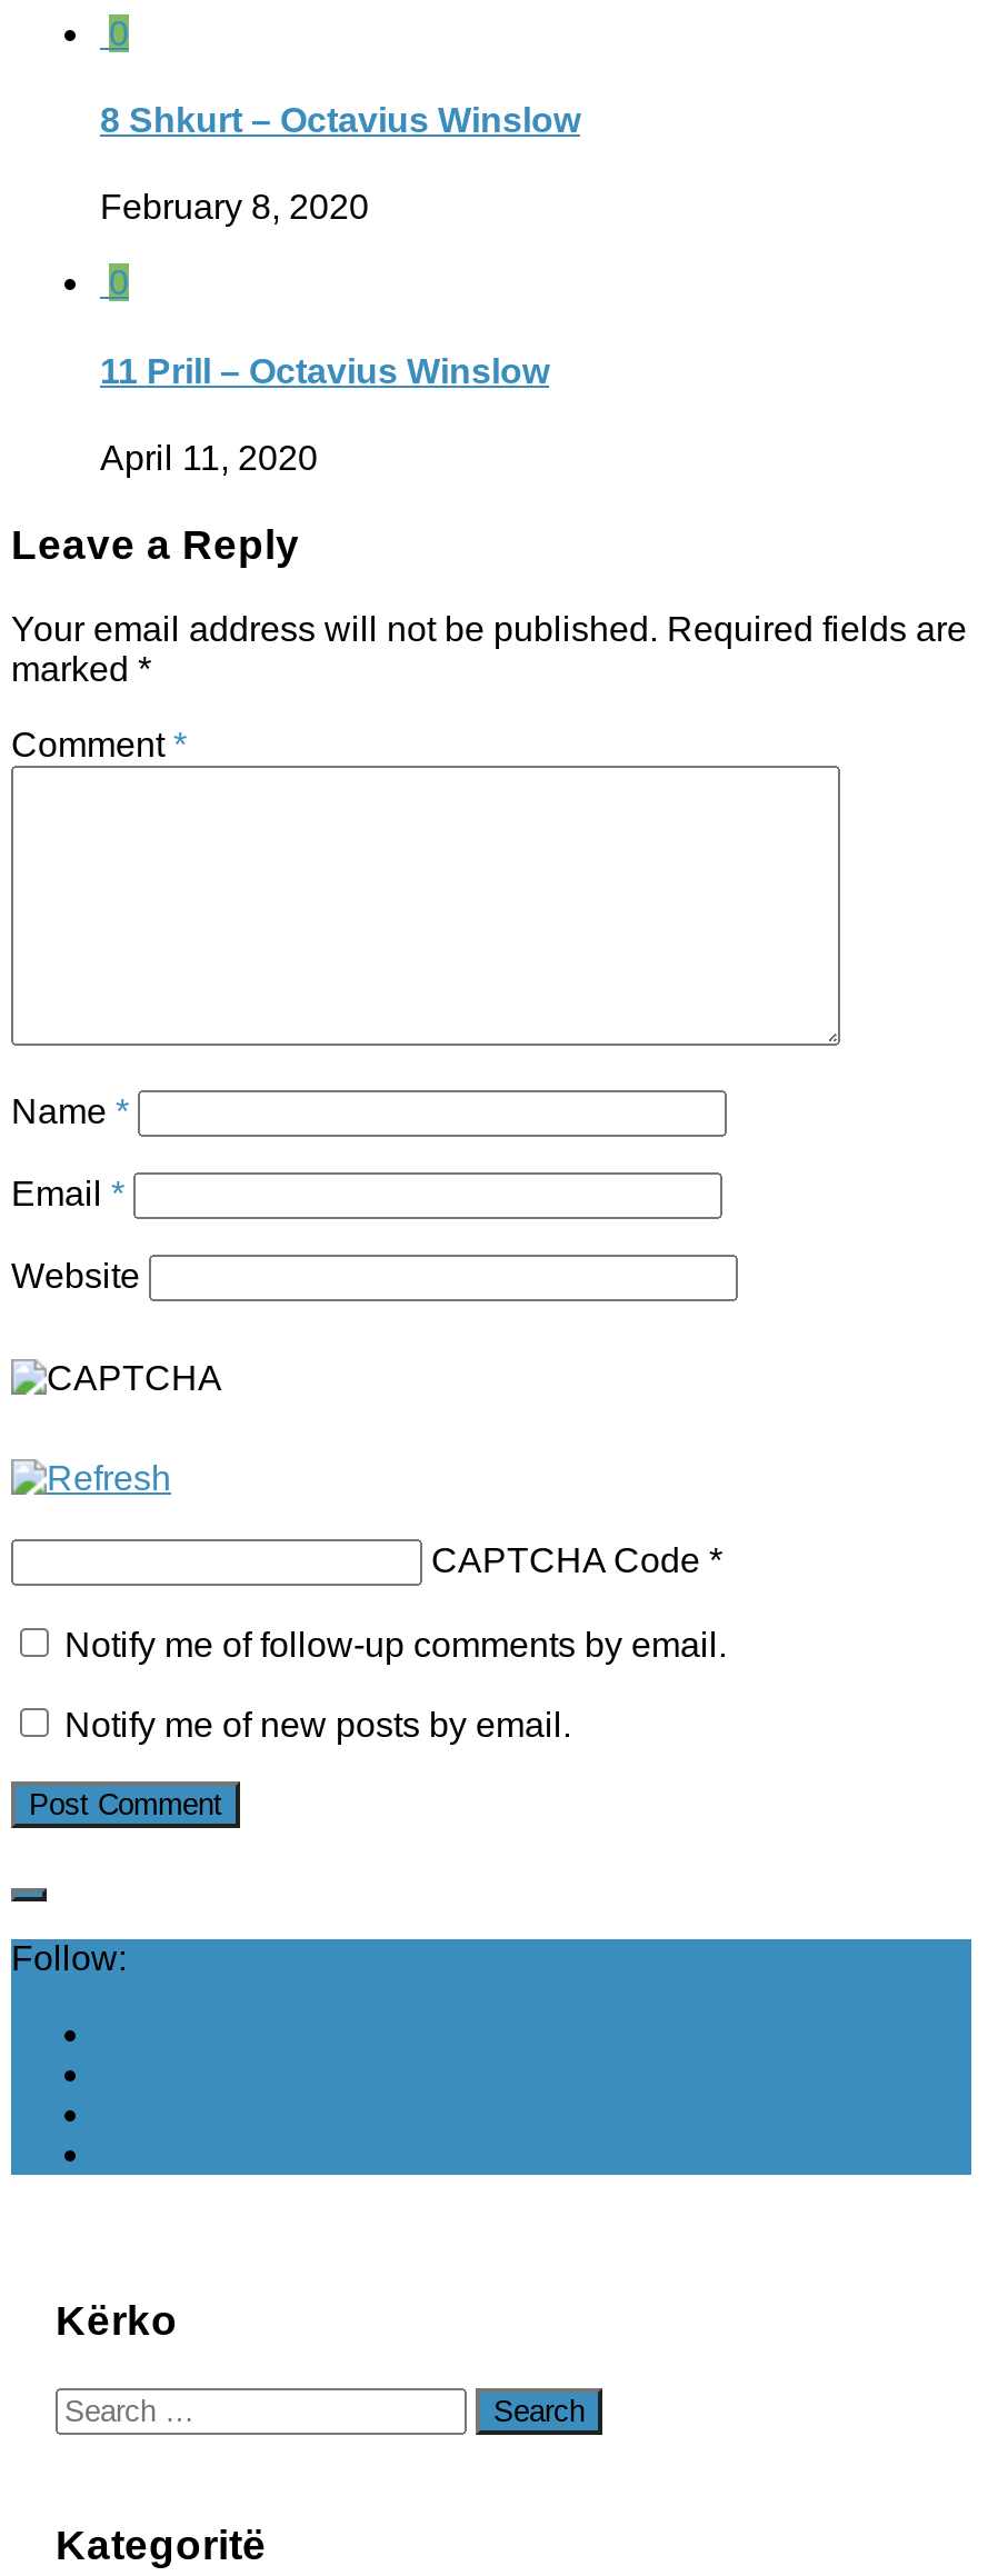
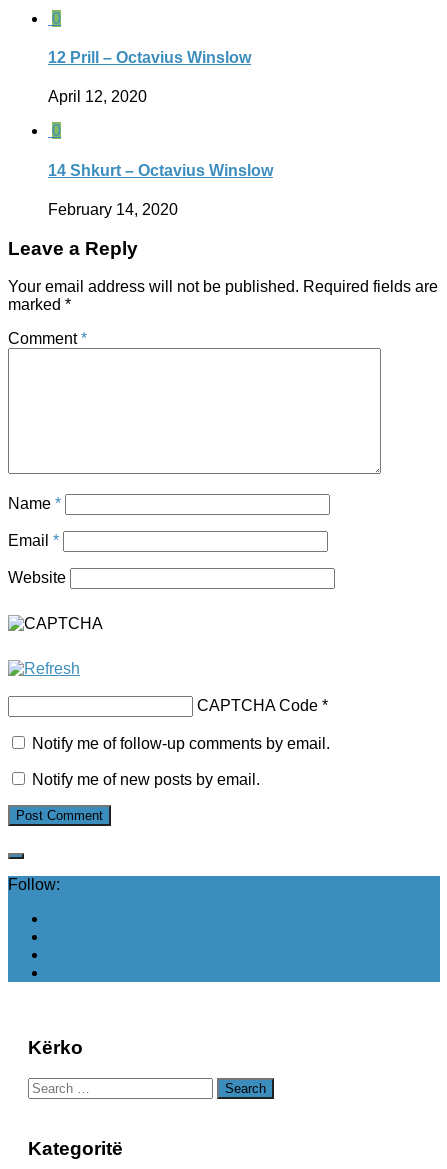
[100,101,580,139] 8 Shkurt – Octavius Winslow -> [48,49,251,66] 12 Prill – Octavius Winslow
[100,189,369,226] February 8, 2020 -> [48,88,147,105] April 12, 2020
[100,352,549,389] 11 Prill – Octavius Winslow -> [48,162,273,179] 14 Shkurt – Octavius Winslow
[100,439,318,477] April 11, 2020 -> [48,201,178,218] February 14, 2020

